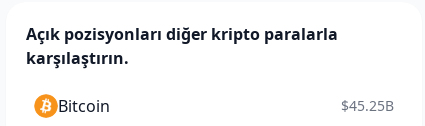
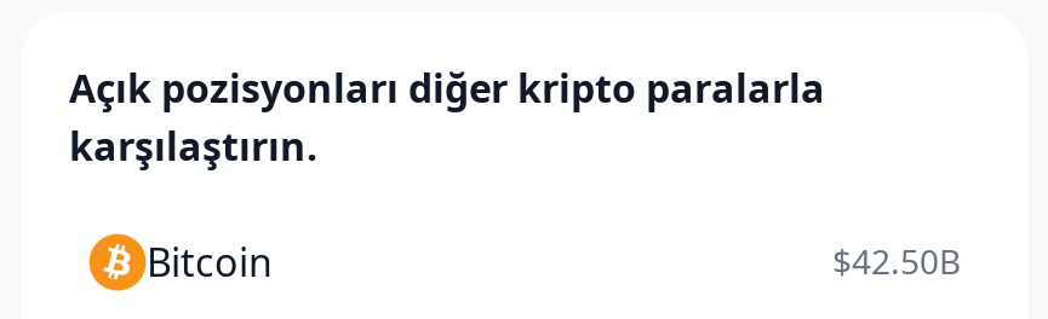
[341,96,394,115] $45.25B -> [832,238,961,284] $42.50B

